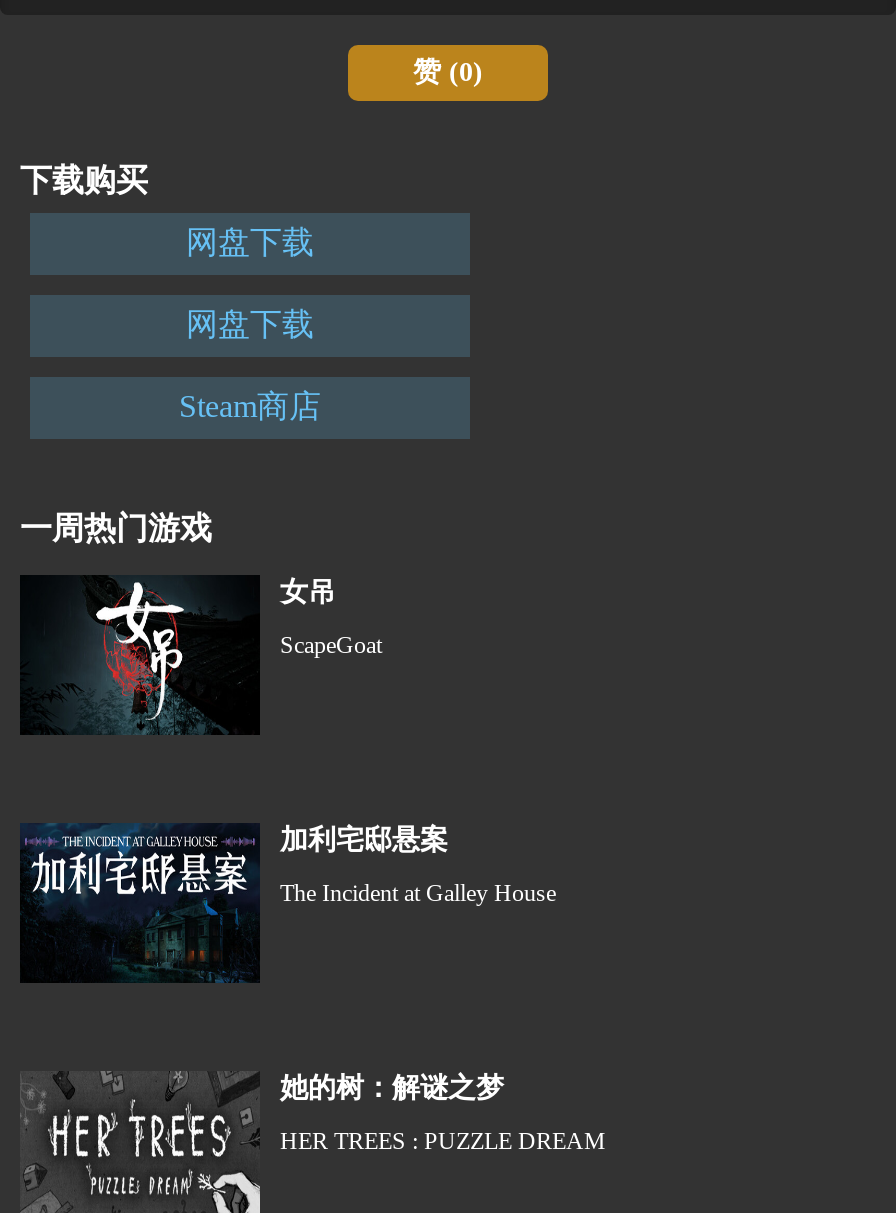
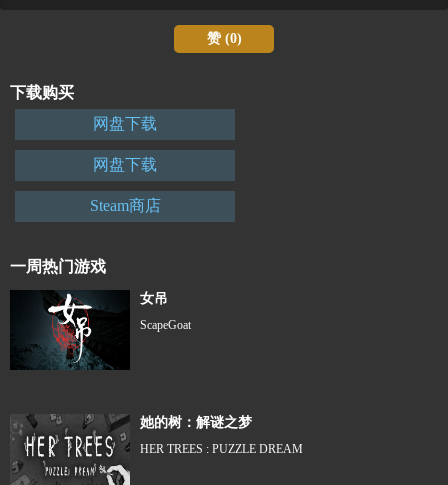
[22,823,556,983] [image] | 加利宅邸悬案 | The Incident at Galley House -> none

